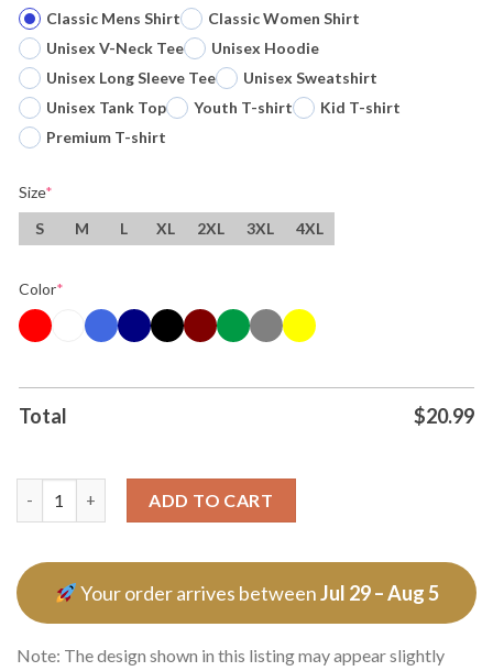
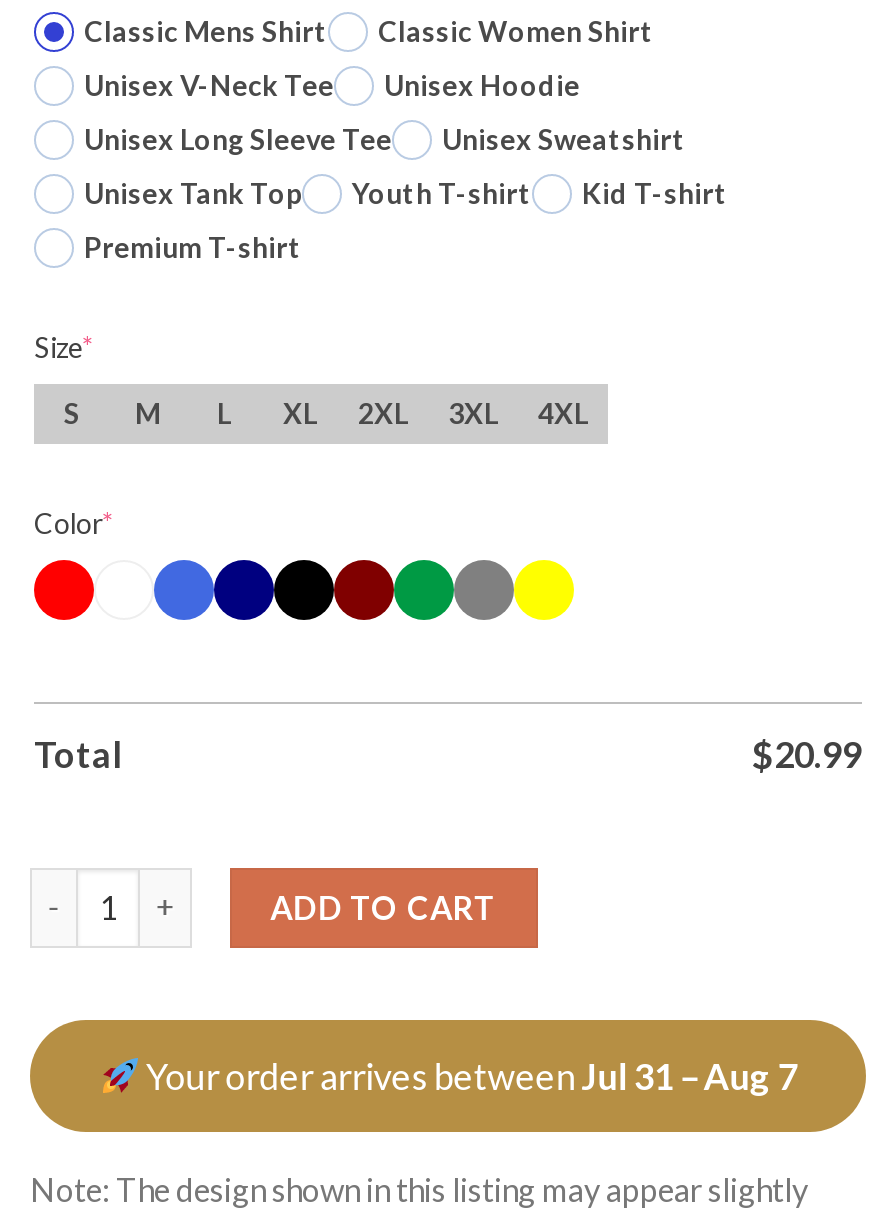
[77,581,439,606] Your order arrives between Jul 29 – Aug 5 -> [140,1055,798,1099] Your order arrives between Jul 31 – Aug 7

